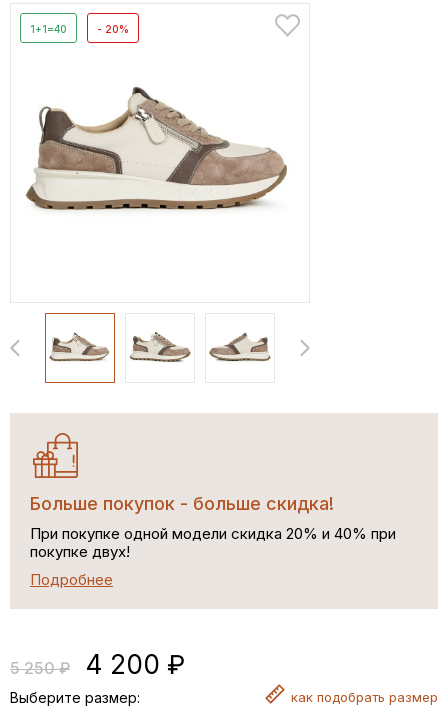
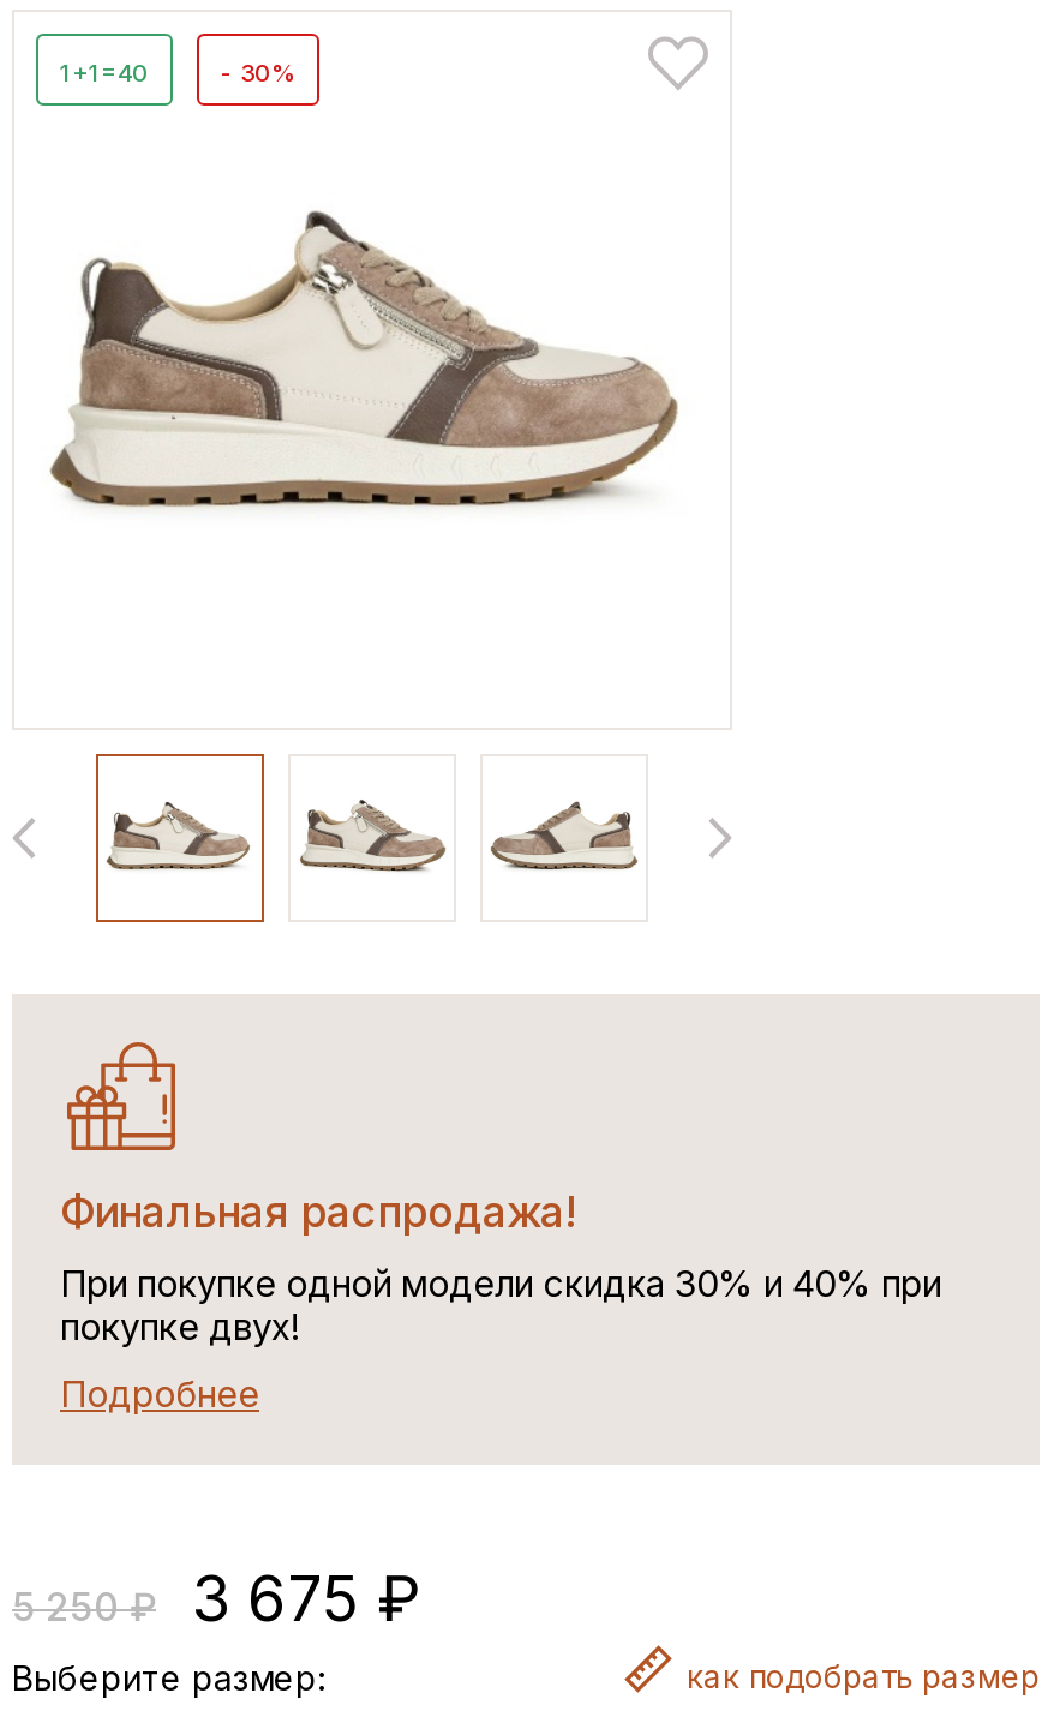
[97,23,129,35] - 20% -> [221,57,295,85] - 30%
[30,493,334,514] Больше покупок - больше скидка! -> [60,1185,576,1236] Финальная распродажа!
[30,524,396,543] При покупке одной модели скидка 20% и 40% при -> [60,1260,941,1305] При покупке одной модели скидка 30% и 40% при
[10,649,185,680] 5 250 ₽ 4 200 ₽ -> [12,1560,420,1634] 5 250 ₽ 3 675 ₽

